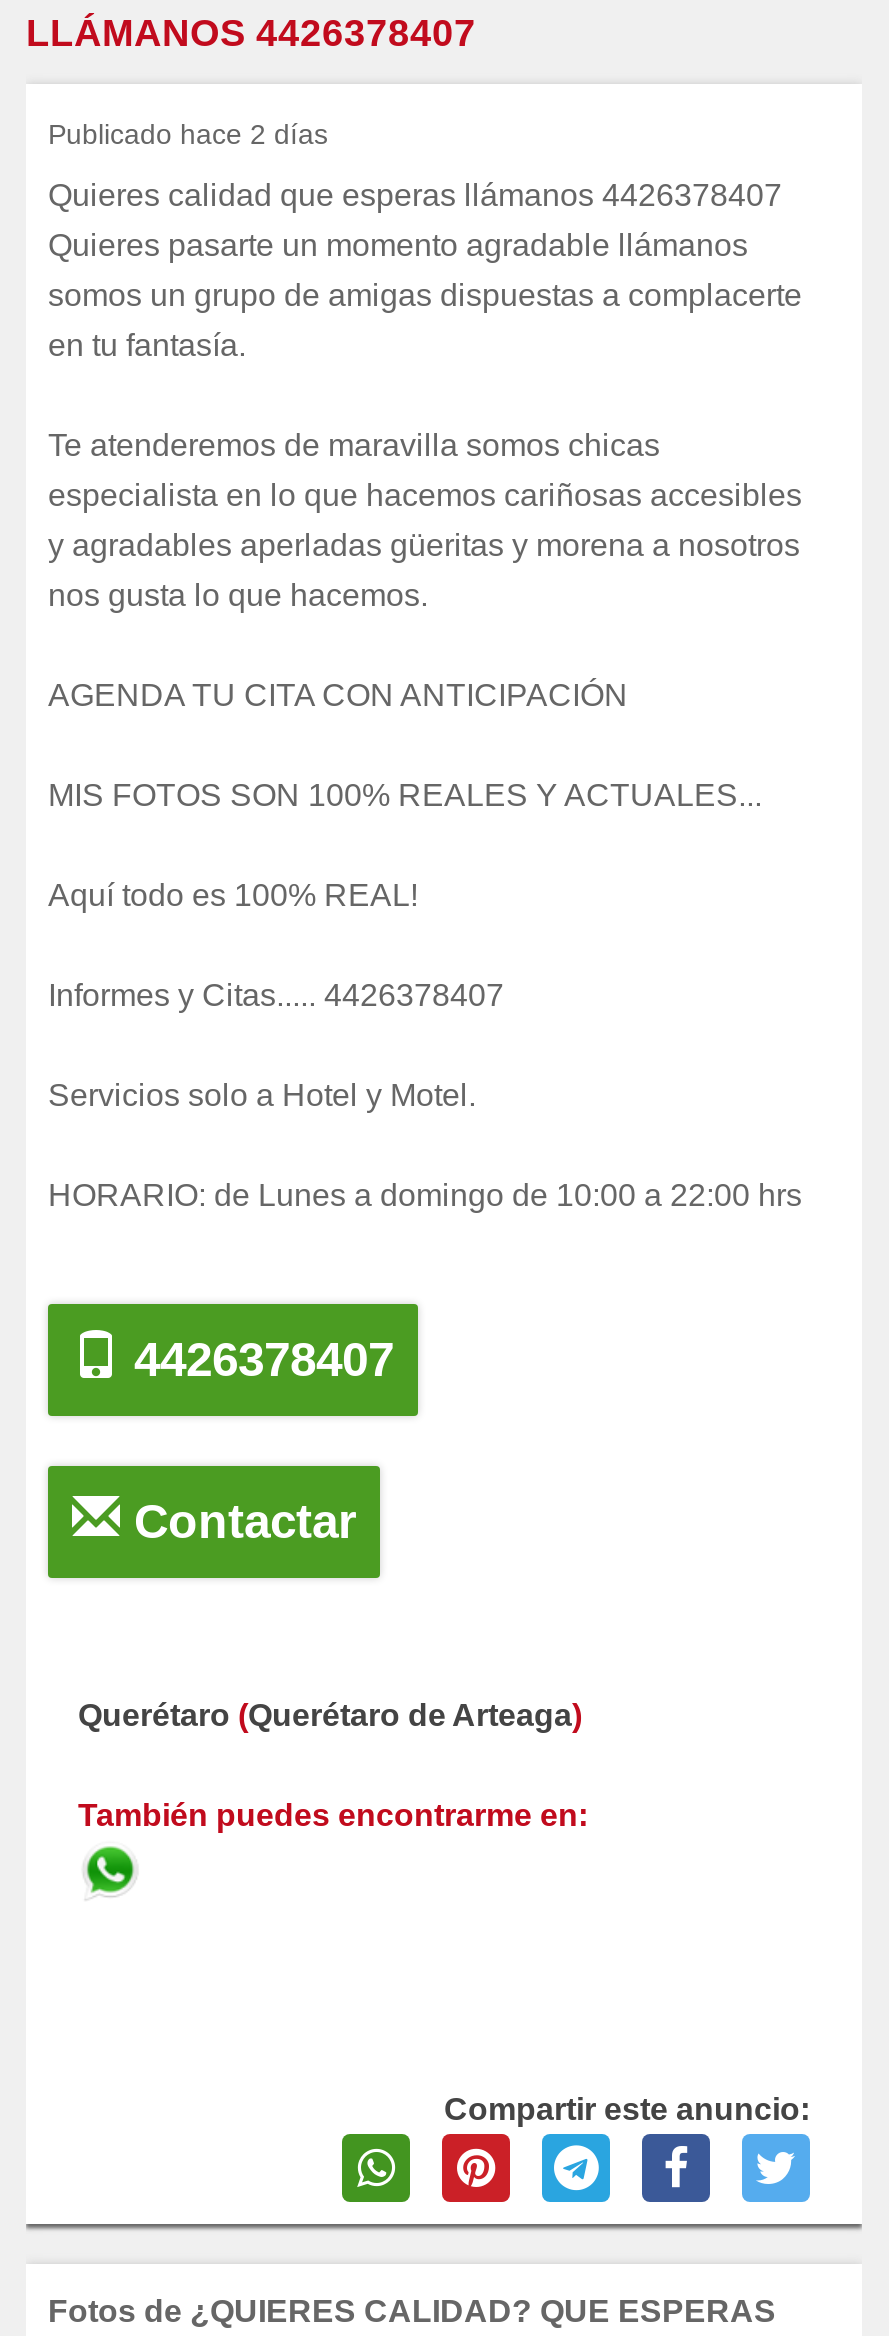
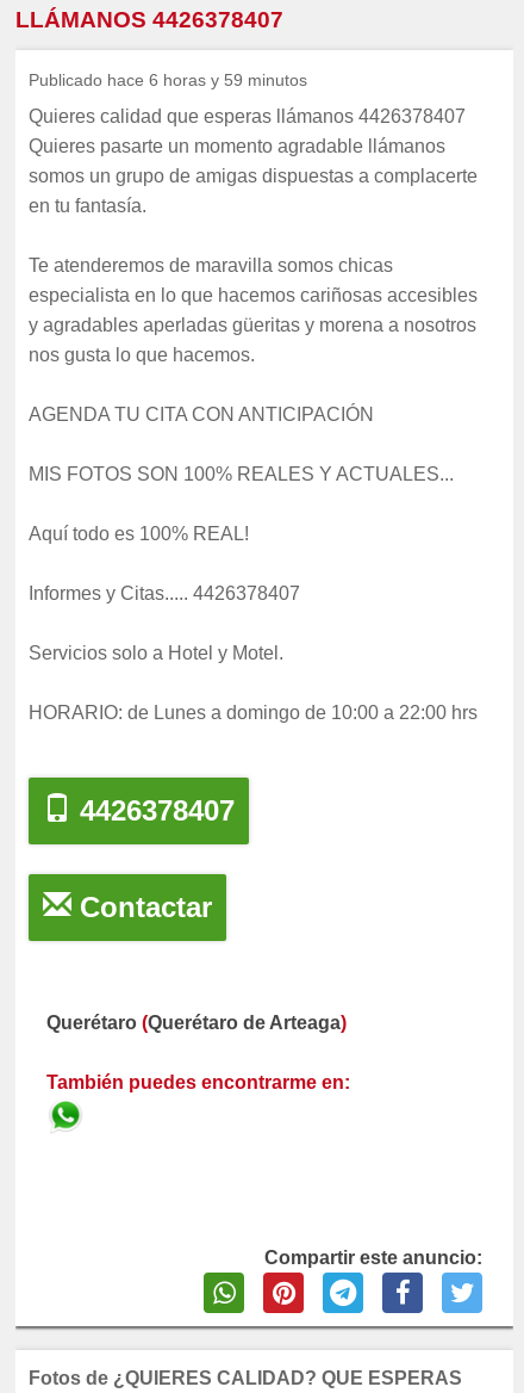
[48,117,328,149] Publicado hace 2 días -> [29,70,307,89] Publicado hace 6 horas y 59 minutos

